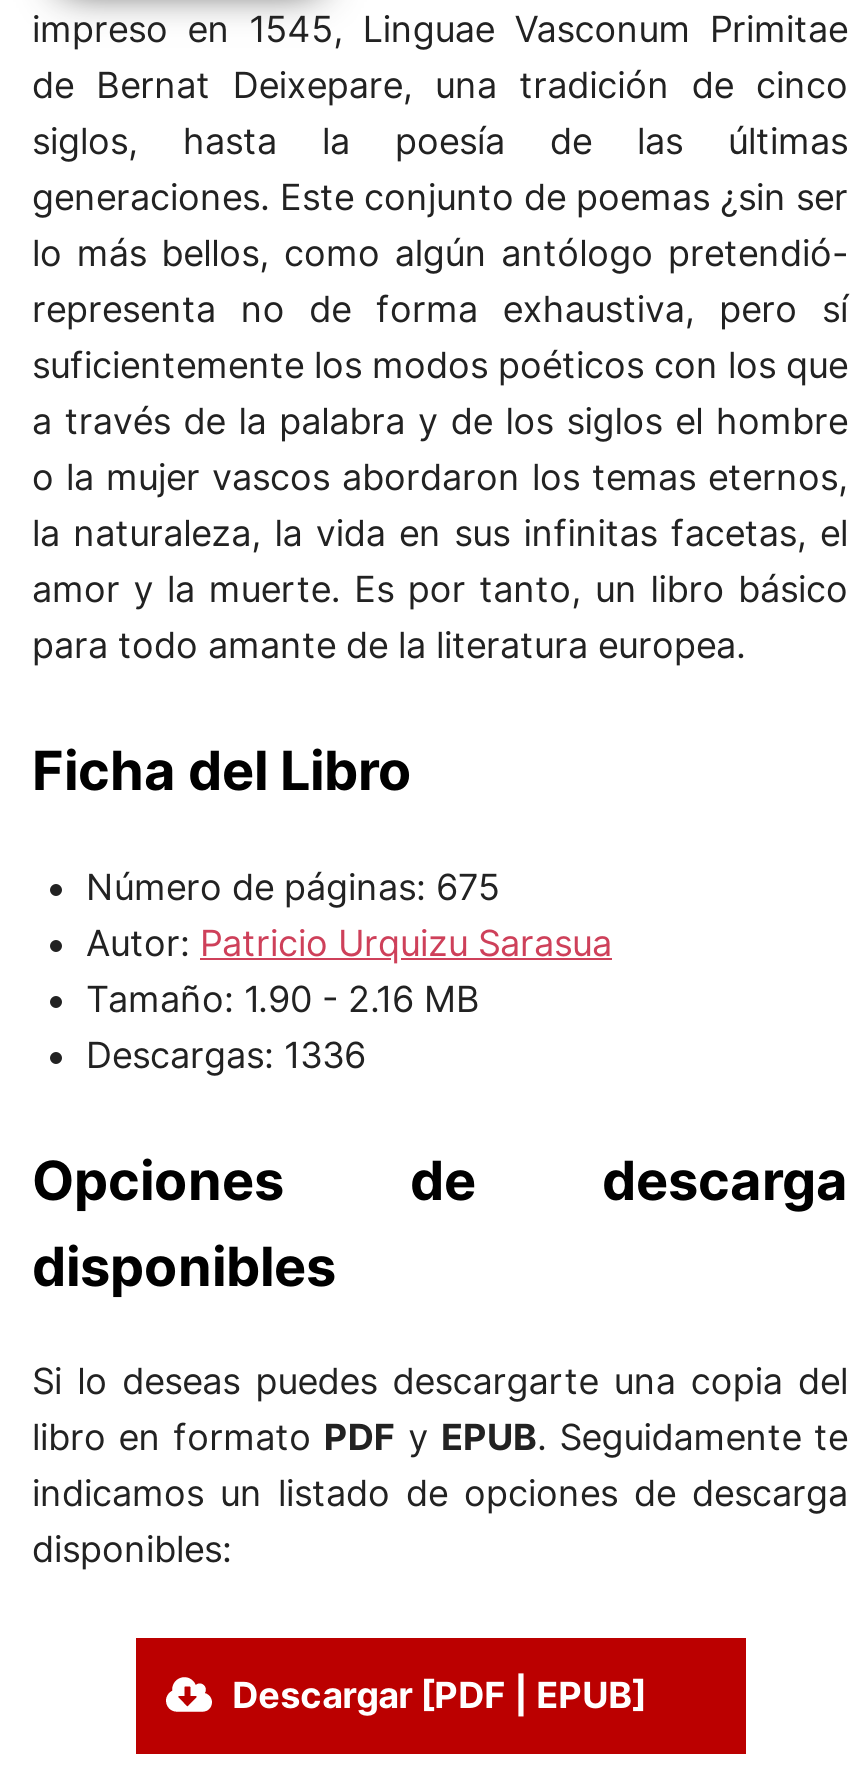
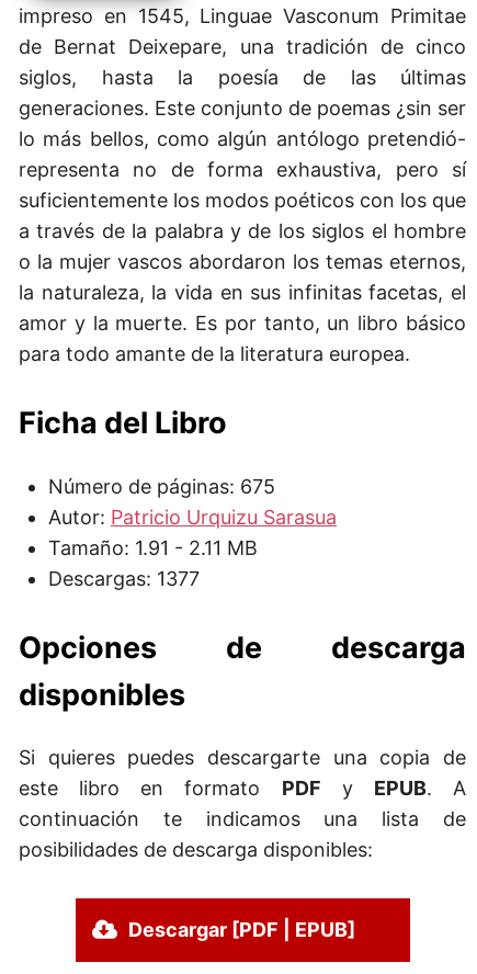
[86,977,480,1019] Tamaño: 1.90 - 2.16 MB -> [48,536,258,559] Tamaño: 1.91 - 2.11 MB
[86,1033,366,1075] Descargas: 1336 -> [48,567,200,590] Descargas: 1377
[32,1360,848,1570] Si lo deseas puedes descargarte una copia del | libro en formato PDF y EPUB. Seguidamente te | indicamos un listado de opciones de descarga | disponibles: -> [19,746,466,861] Si quieres puedes descargarte una copia de | este libro en formato PDF y EPUB. A | continuación te indicamos una lista de | posibilidades de descarga disponibles:

